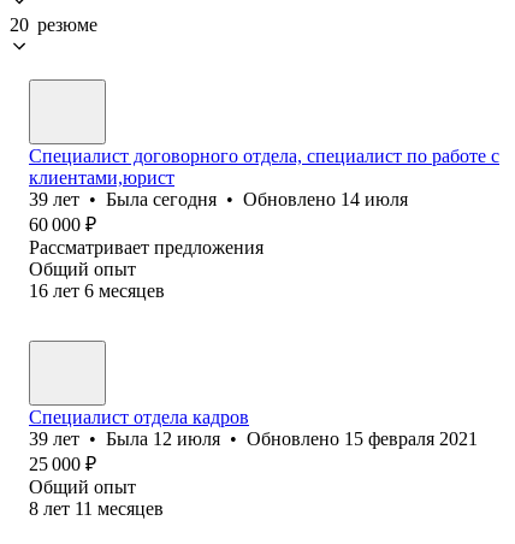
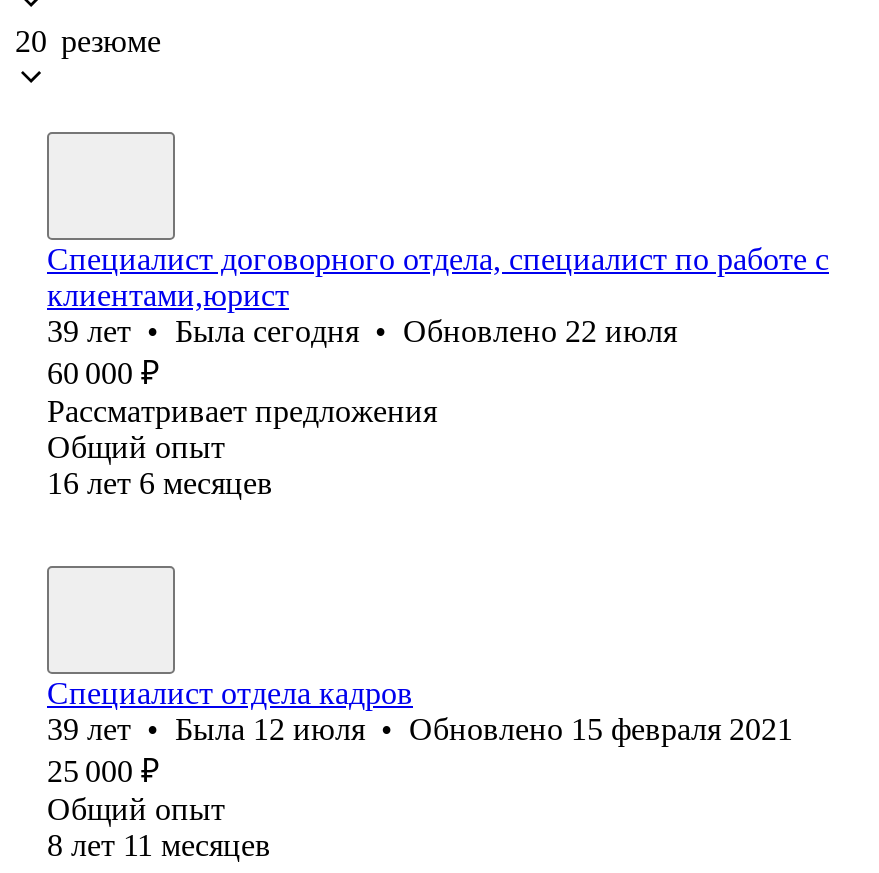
[29,189,408,209] 39 лет • Была сегодня • Обновлено 14 июля -> [47,314,677,348] 39 лет • Была сегодня • Обновлено 22 июля

